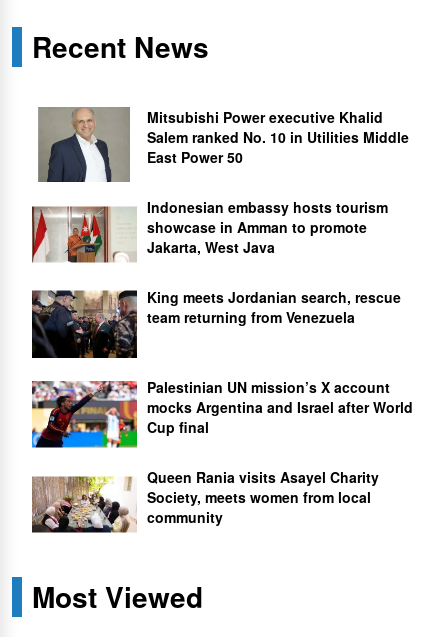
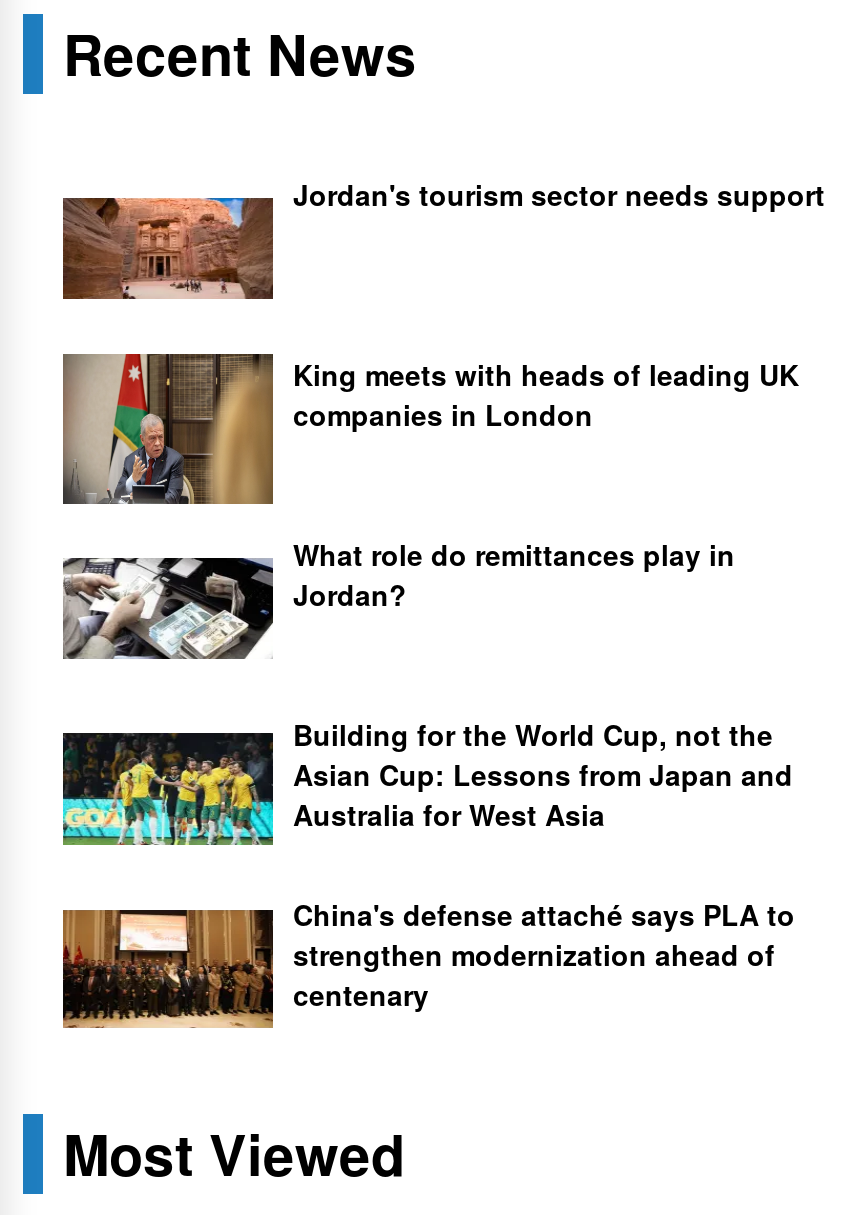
[32,106,409,183] [image] | Mitsubishi Power executive Khalid | Salem ranked No. 10 in Utilities Middle | East Power 50 -> [61,174,825,324] [image] | Jordan's tourism sector needs support
[32,197,388,272] [image] | Indonesian embassy hosts tourism | showcase in Amman to promote | Jakarta, West Java -> [61,352,799,506] [image] | King meets with heads of leading UK | companies in London
[31,287,401,359] [image] | King meets Jordanian search, rescue | team returning from Venezuela -> [63,534,735,676] [image] | What role do remittances play in | Jordan?
[31,377,413,449] [image] | Palestinian UN mission’s X account | mocks Argentina and Israel after World | Cup final -> [61,714,793,856] [image] | Building for the World Cup, not the | Asian Cup: Lessons from Japan and | Australia for West Asia
[31,467,379,534] [image] | Queen Rania visits Asayel Charity | Society, meets women from local | community -> [61,894,795,1030] [image] | China's defense attaché says PLA to | strengthen modernization ahead of | centenary

